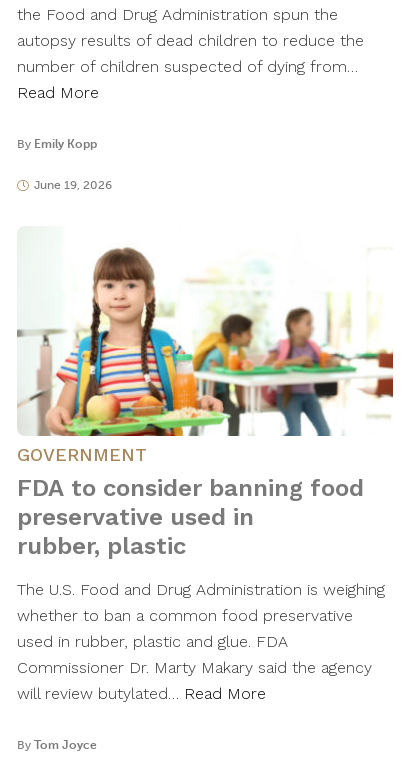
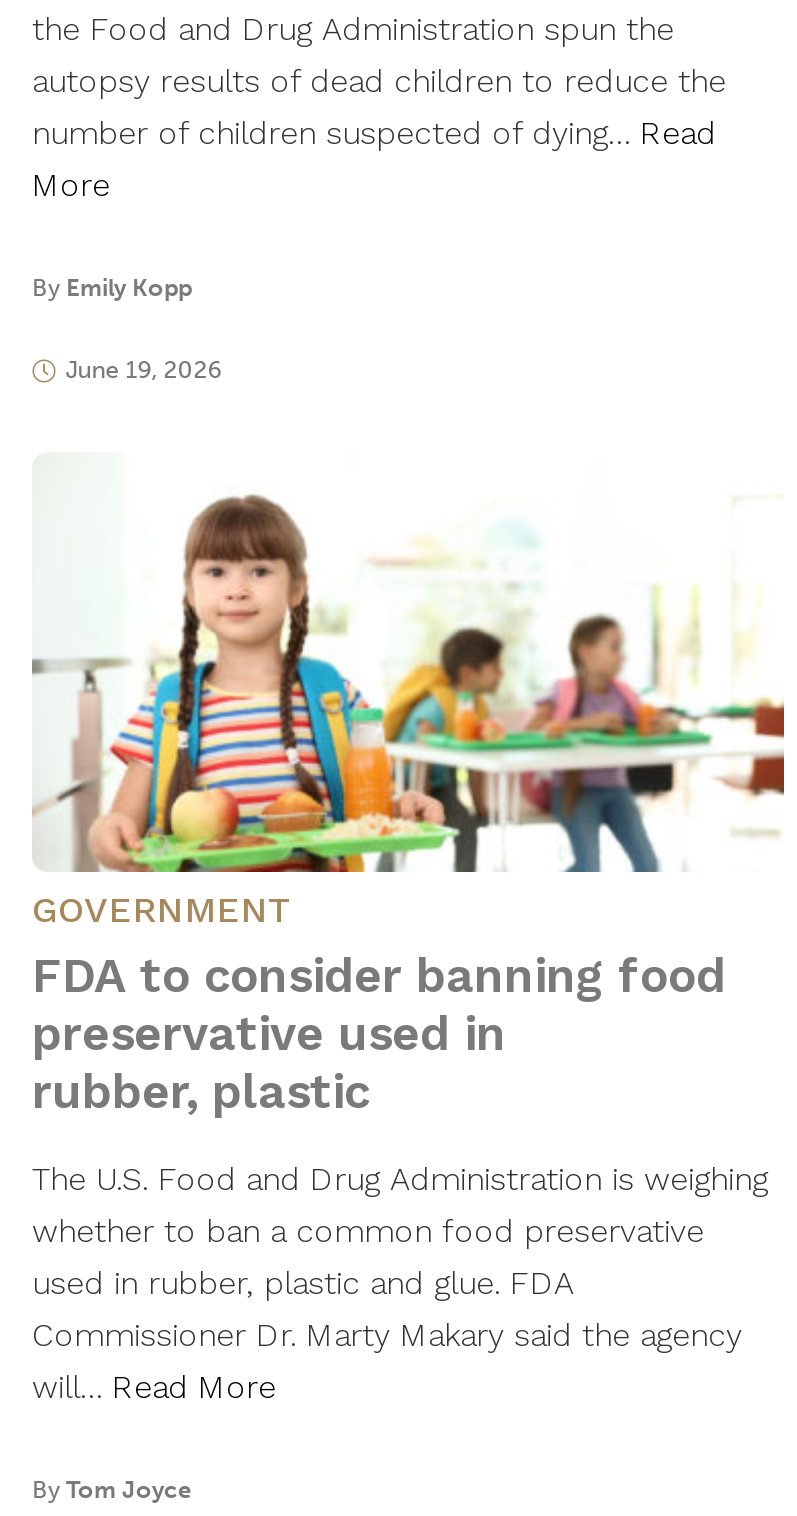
[17,57,358,102] number of children suspected of dying from… | Read More -> [32,114,716,204] number of children suspected of dying… Read | More
[17,684,266,703] will review butylated… Read More -> [32,1368,276,1406] will… Read More

